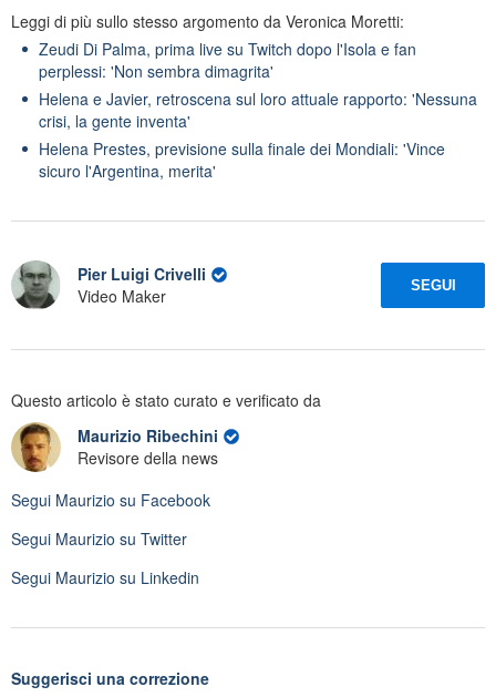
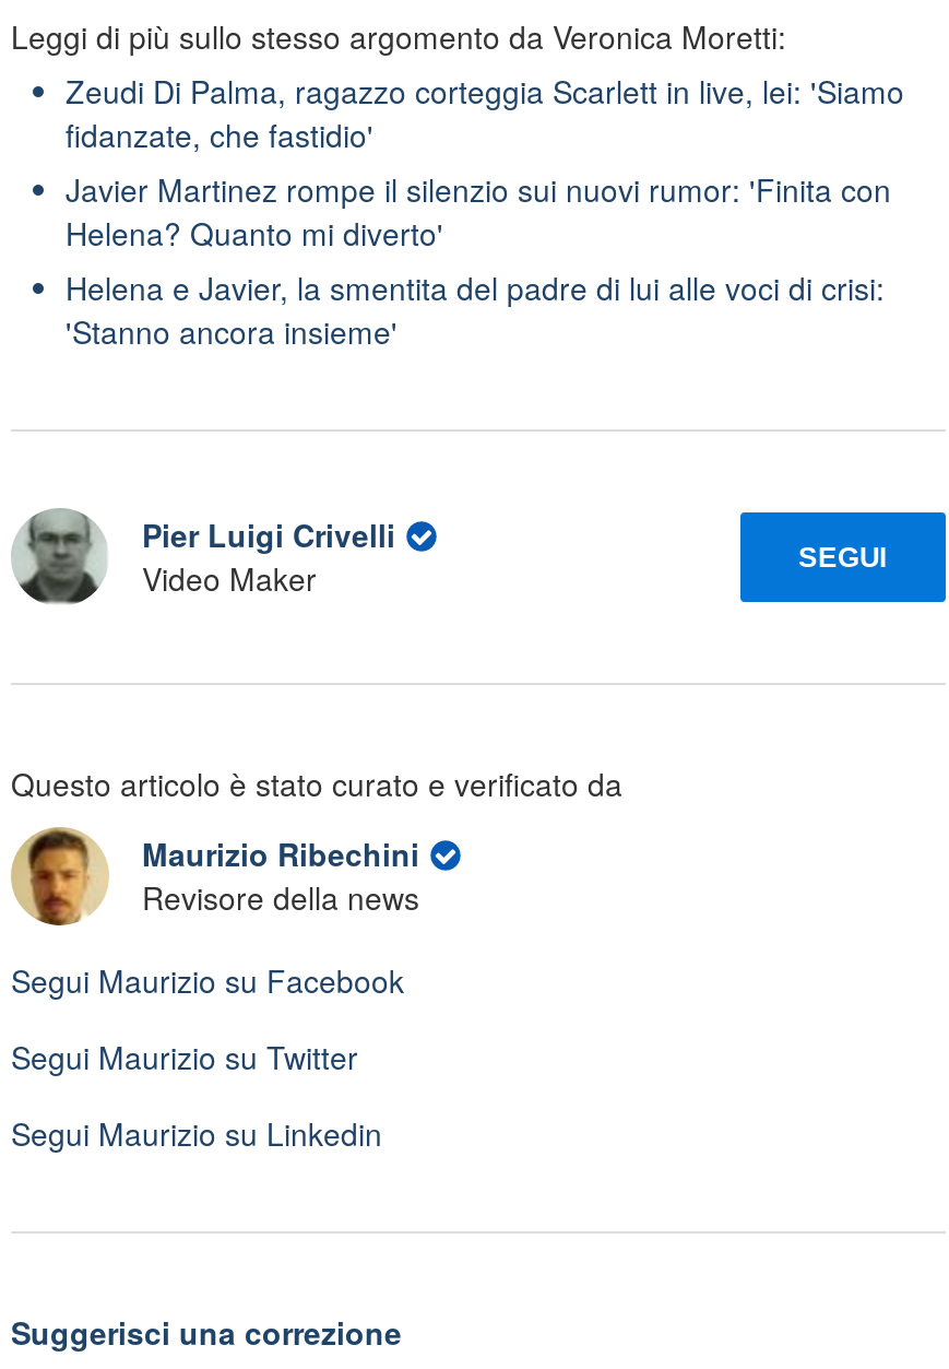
[39,37,477,181] Zeudi Di Palma, prima live su Twitch dopo l'Isola e fan | perplessi: 'Non sembra dimagrita' | Helena e Javier, retroscena sul loro attuale rapporto: 'Nessuna | crisi, la gente inventa' | Helena Prestes, previsione sulla finale dei Mondiali: 'Vince | sicuro l'Argentina, merita' -> [66,68,904,352] Zeudi Di Palma, ragazzo corteggia Scarlett in live, lei: 'Siamo | fidanzate, che fastidio' | Javier Martinez rompe il silenzio sui nuovi rumor: 'Finita con | Helena? Quanto mi diverto' | Helena e Javier, la smentita del padre di lui alle voci di crisi: | 'Stanno ancora insieme'

